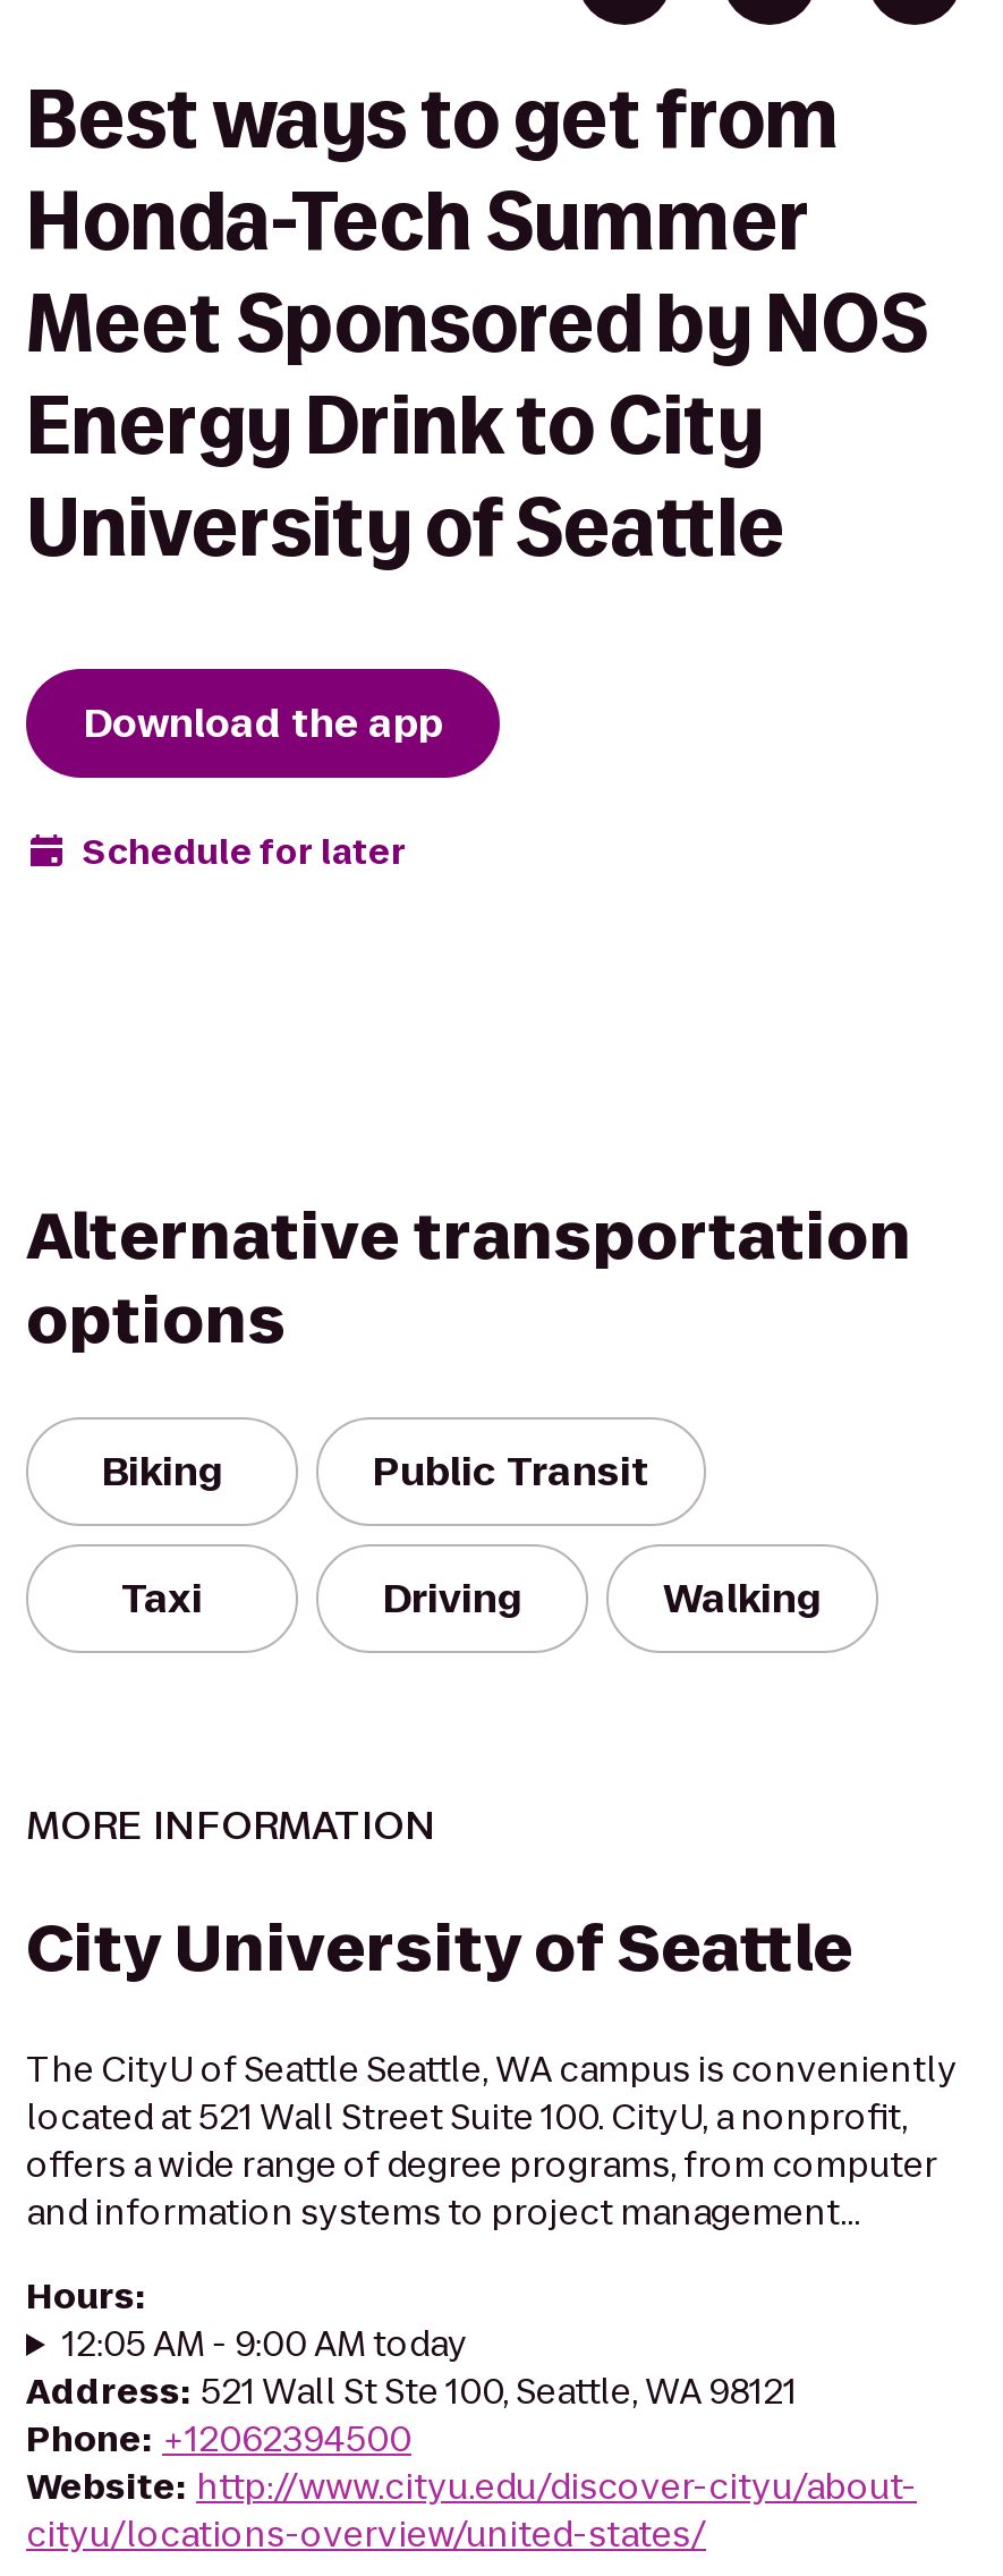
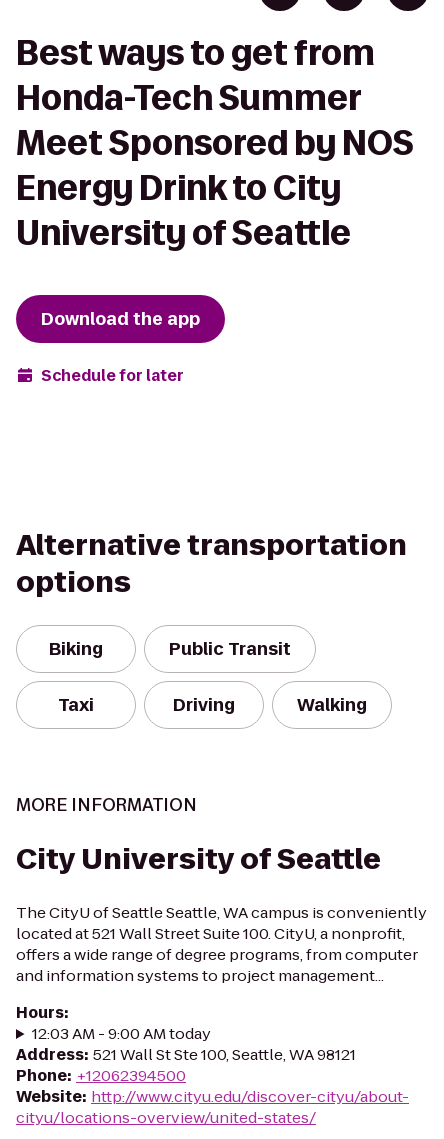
[62,2320,468,2367] 12:05 AM - 9:00 AM today -> [32,1023,211,1044] 12:03 AM - 9:00 AM today

